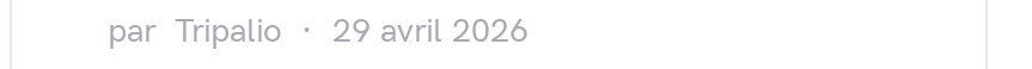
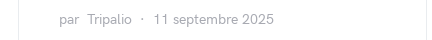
[108,11,529,51] par Tripalio 29 avril 2026 -> [59,11,274,28] par Tripalio 11 septembre 2025

